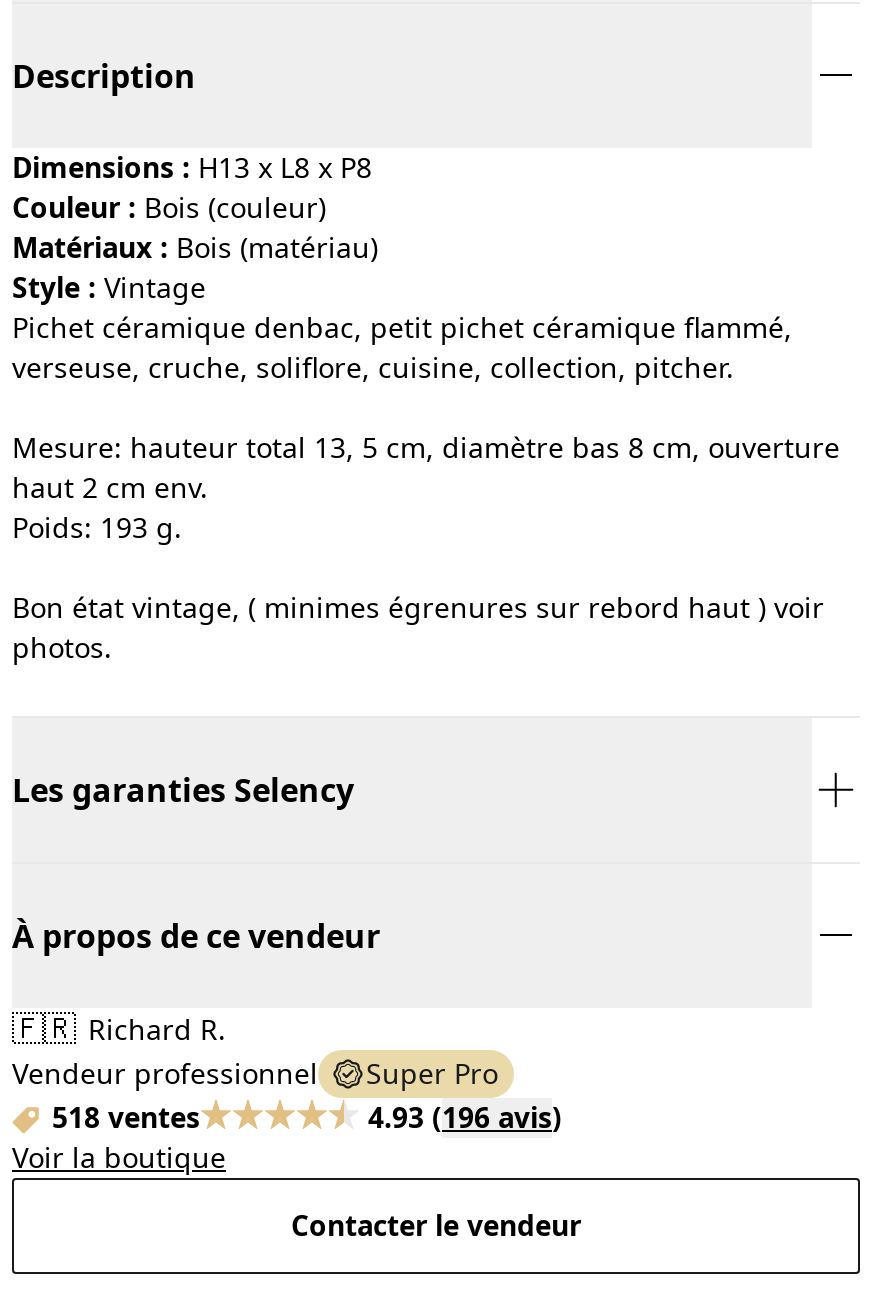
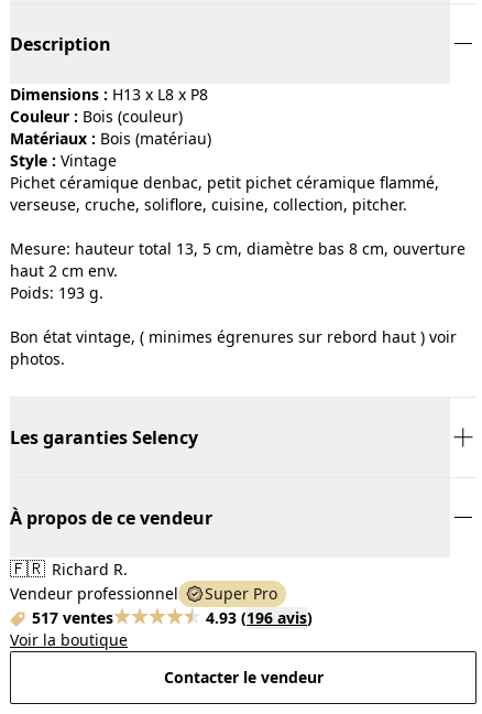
[52,1098,200,1136] 518 ventes -> [32,607,113,628] 517 ventes

